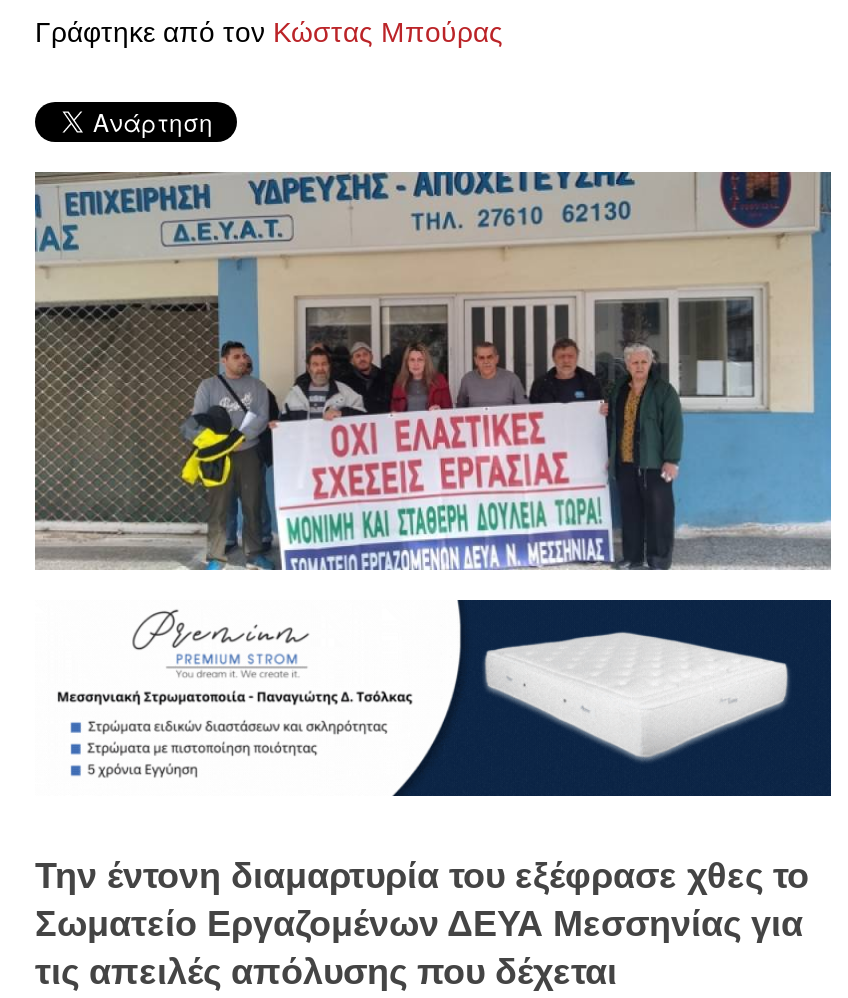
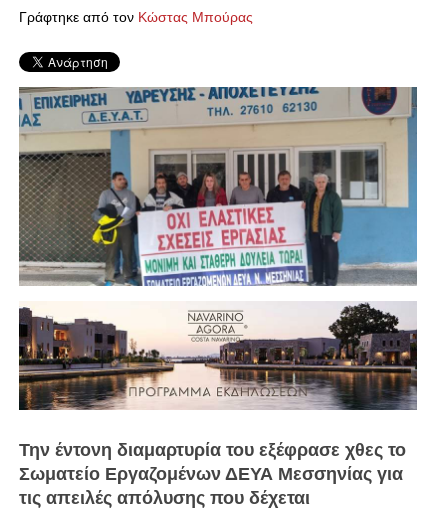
[35,598,833,798] [image] -> [18,301,418,411] [image]

